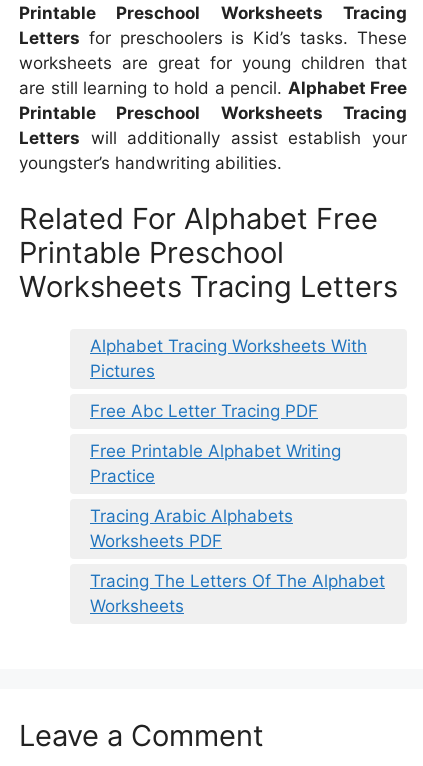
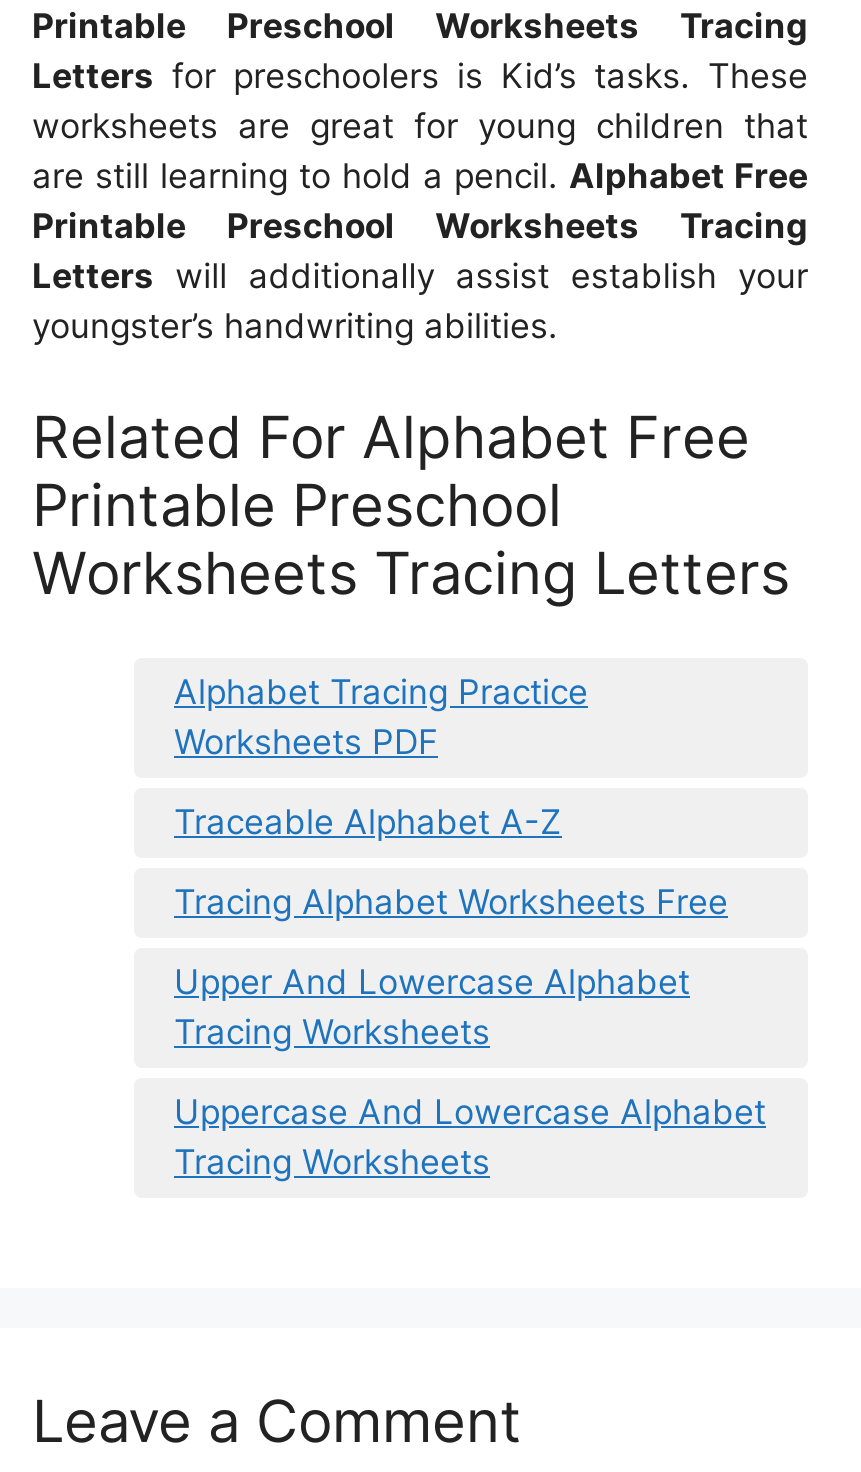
[90,336,367,526] Alphabet Tracing Worksheets With | Pictures | Free Abc Letter Tracing PDF | Free Printable Alphabet Writing | Practice | Tracing Arabic Alphabets -> [174,673,588,713] Alphabet Tracing Practice
moved [90,531,222,551] -> [174,723,438,763]: Worksheets PDF
[90,571,385,616] Tracing The Letters Of The Alphabet | Worksheets -> [174,803,766,1183] Traceable Alphabet A-Z | Tracing Alphabet Worksheets Free | Upper And Lowercase Alphabet | Tracing Worksheets | Uppercase And Lowercase Alphabet | Tracing Worksheets

